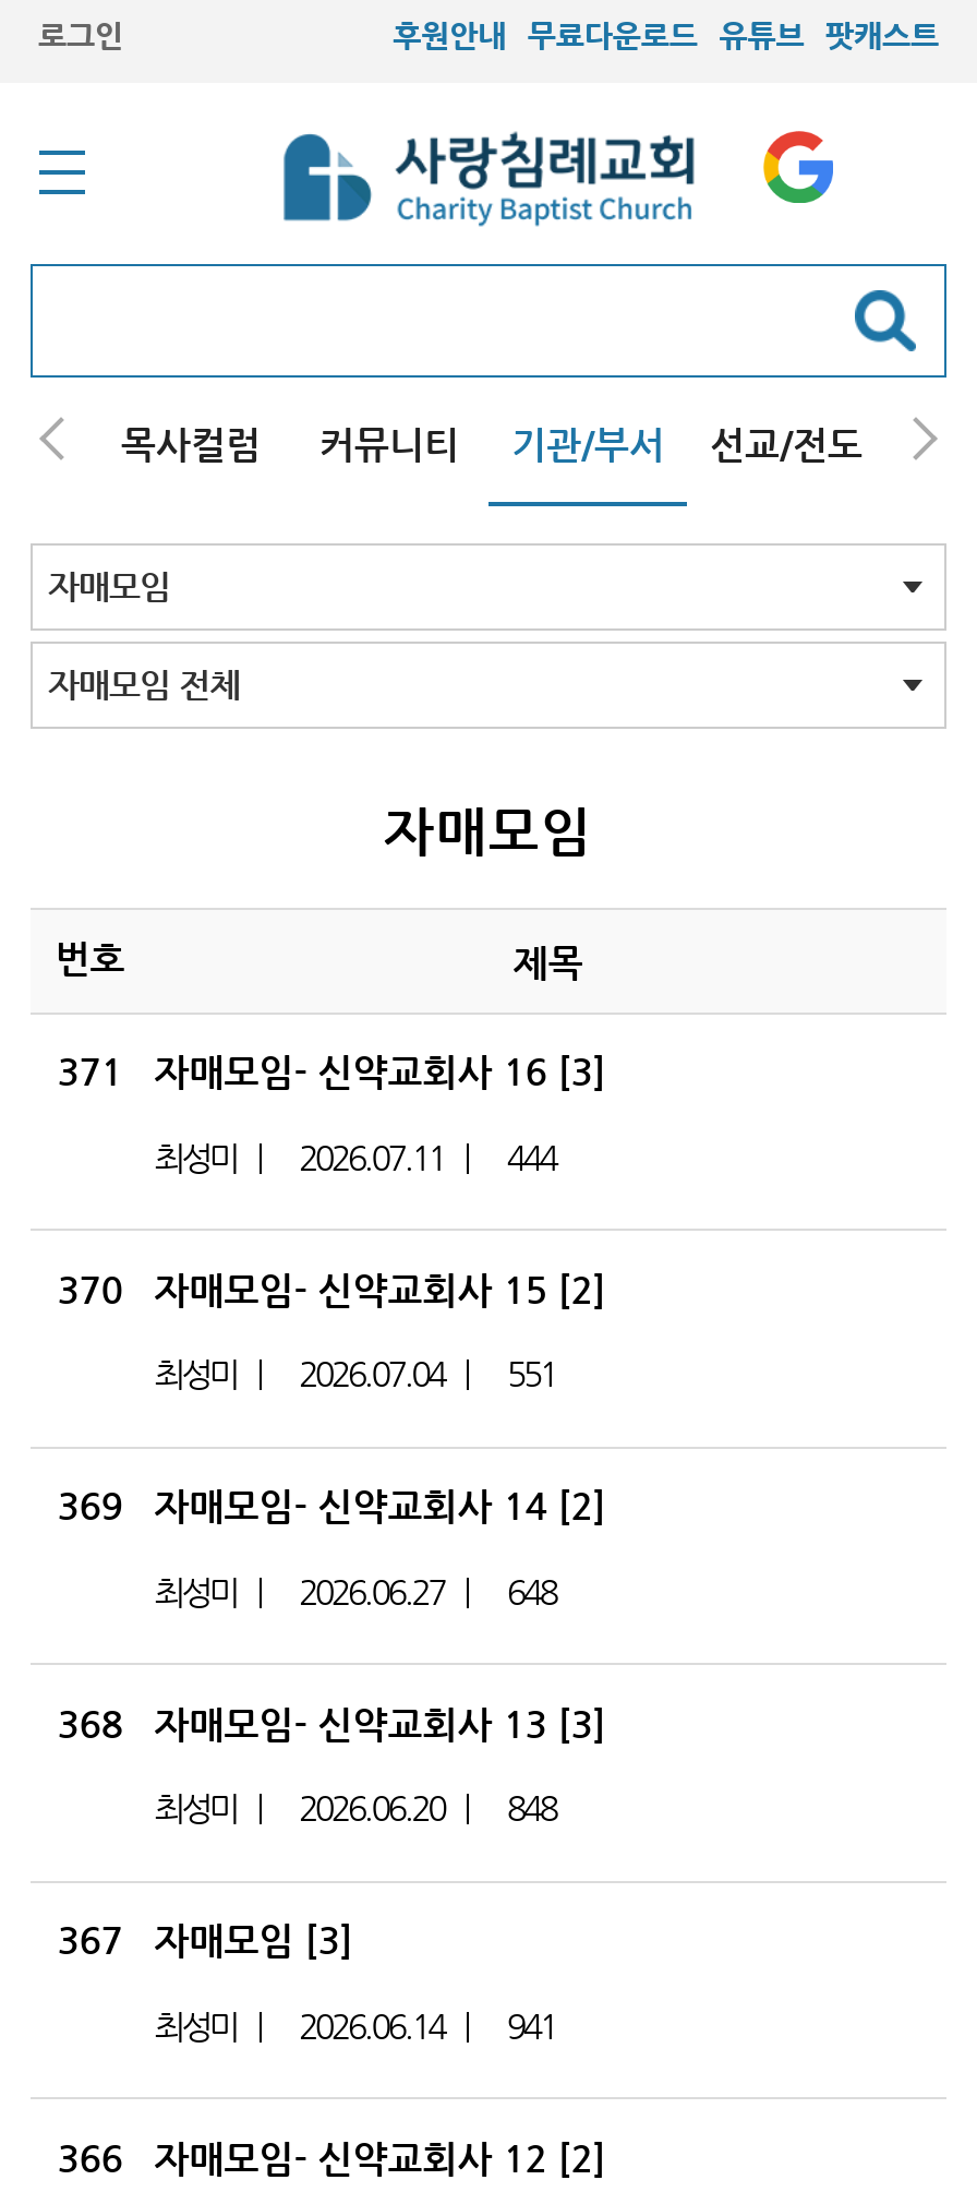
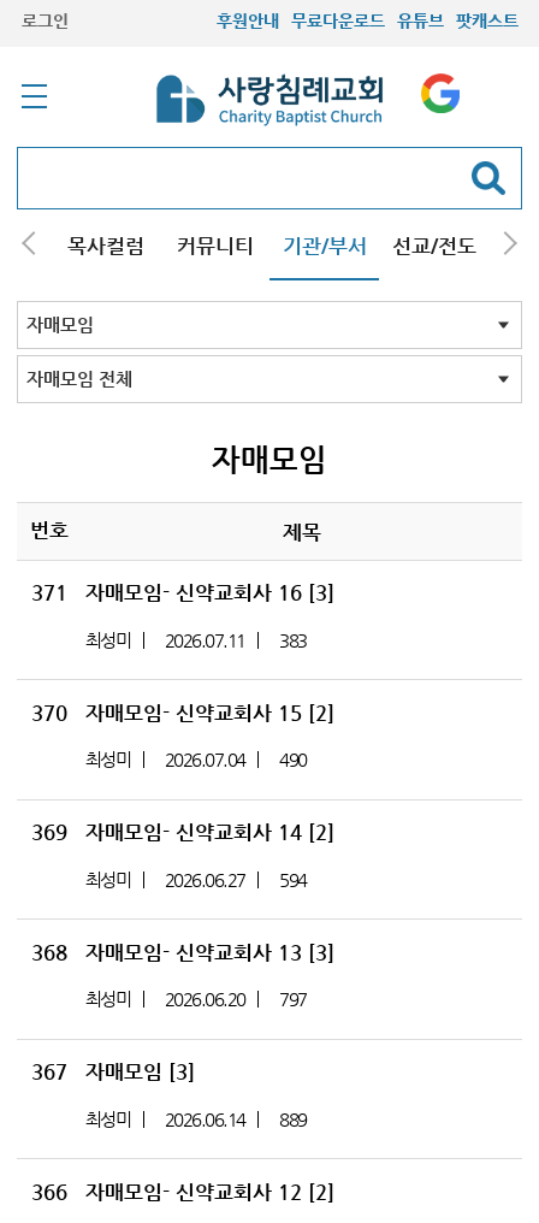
[154,1138,556,1178] 최성미 2026.07.11 444 -> [85,629,307,651] 최성미 2026.07.11 383
[154,1356,556,1395] 최성미 2026.07.04 551 -> [85,749,307,771] 최성미 2026.07.04 490
[154,1573,556,1612] 최성미 2026.06.27 648 -> [85,869,307,891] 최성미 2026.06.27 594
[154,1790,556,1830] 최성미 2026.06.20 848 -> [85,989,307,1010] 최성미 2026.06.20 797
[154,2008,556,2047] 최성미 2026.06.14 941 -> [85,1109,307,1130] 최성미 2026.06.14 889

